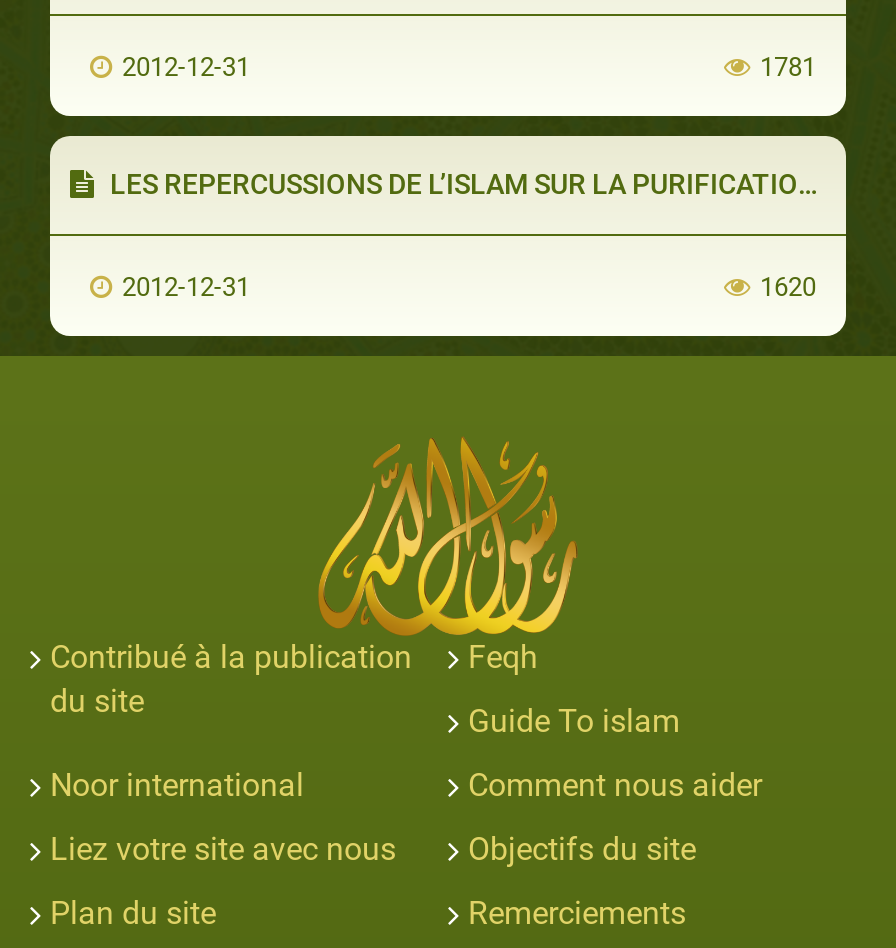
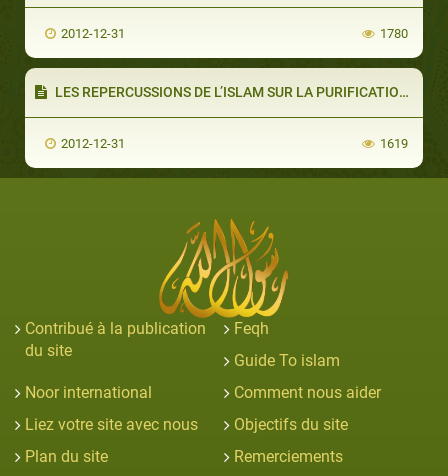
[760,51,816,81] 1781 -> [380,26,408,41] 1780
[760,271,816,301] 1620 -> [380,136,408,151] 1619

